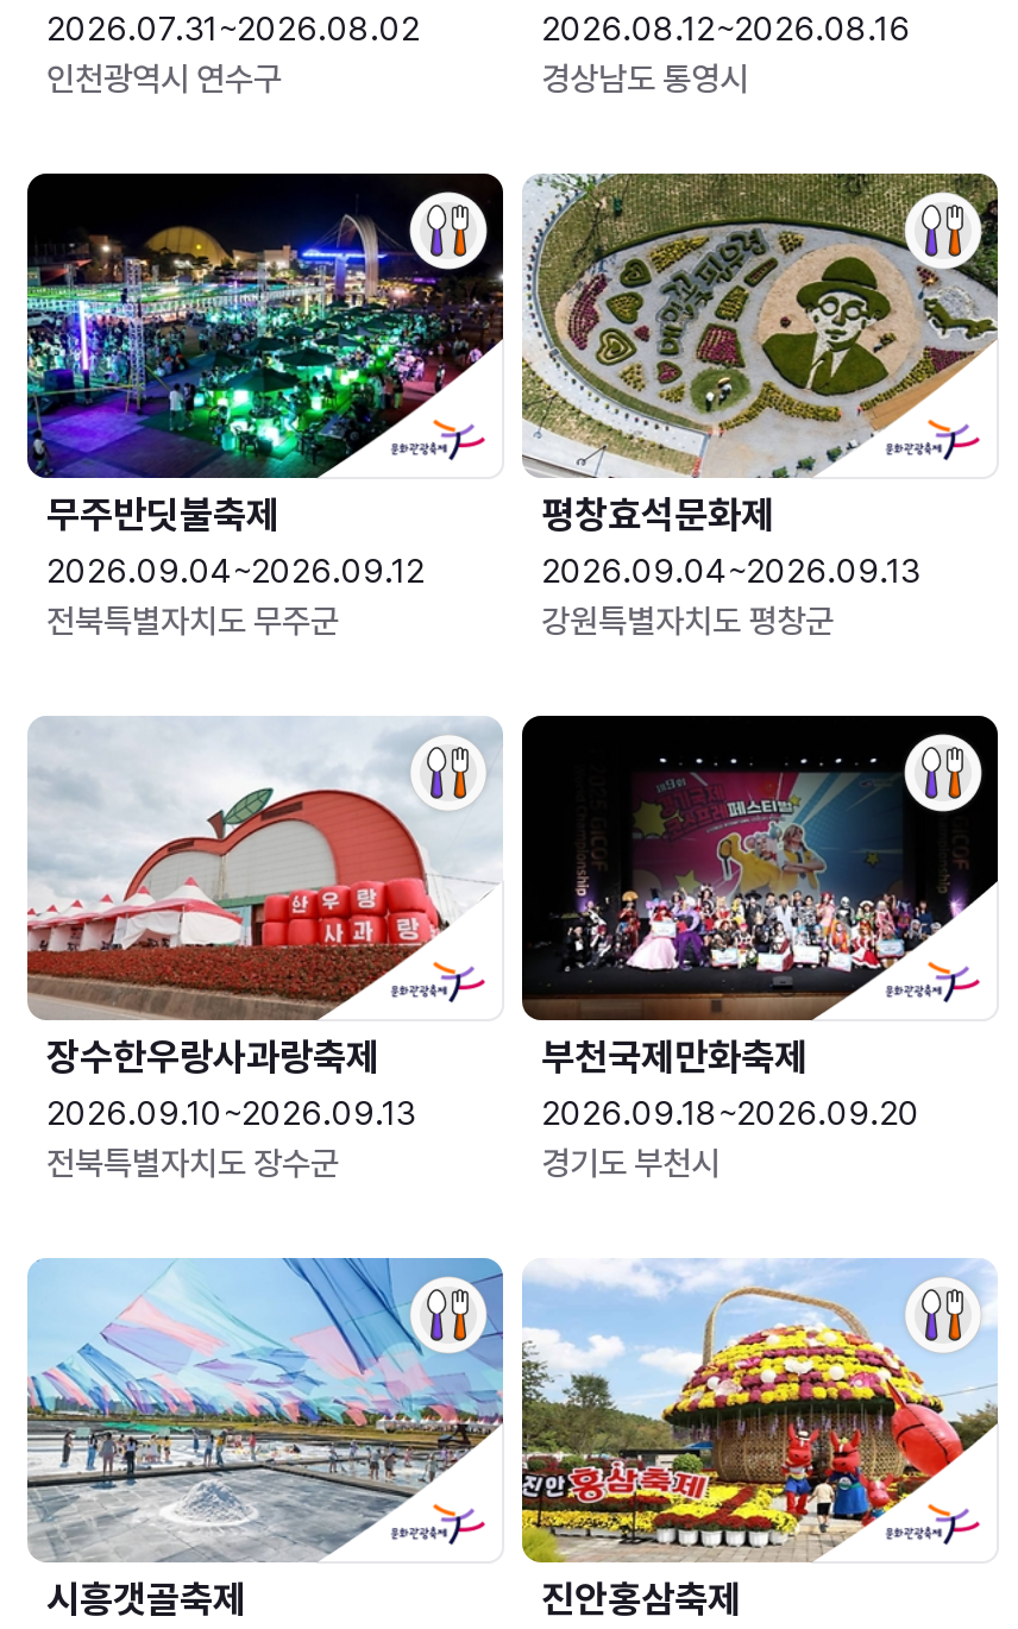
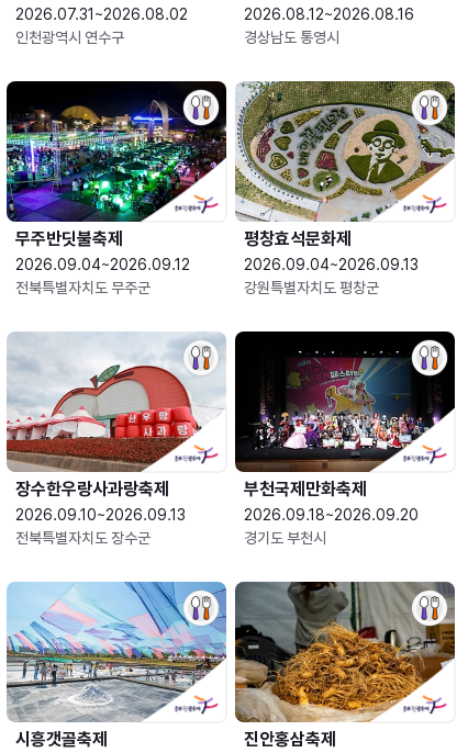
[520,1258,998,1562] [image] -> [234,581,456,722] [image]

